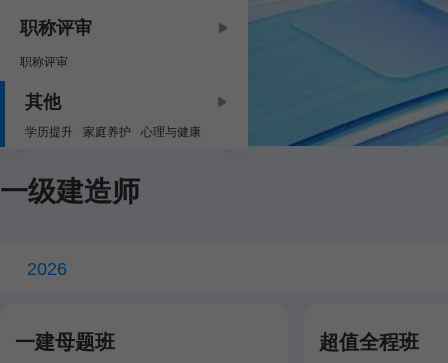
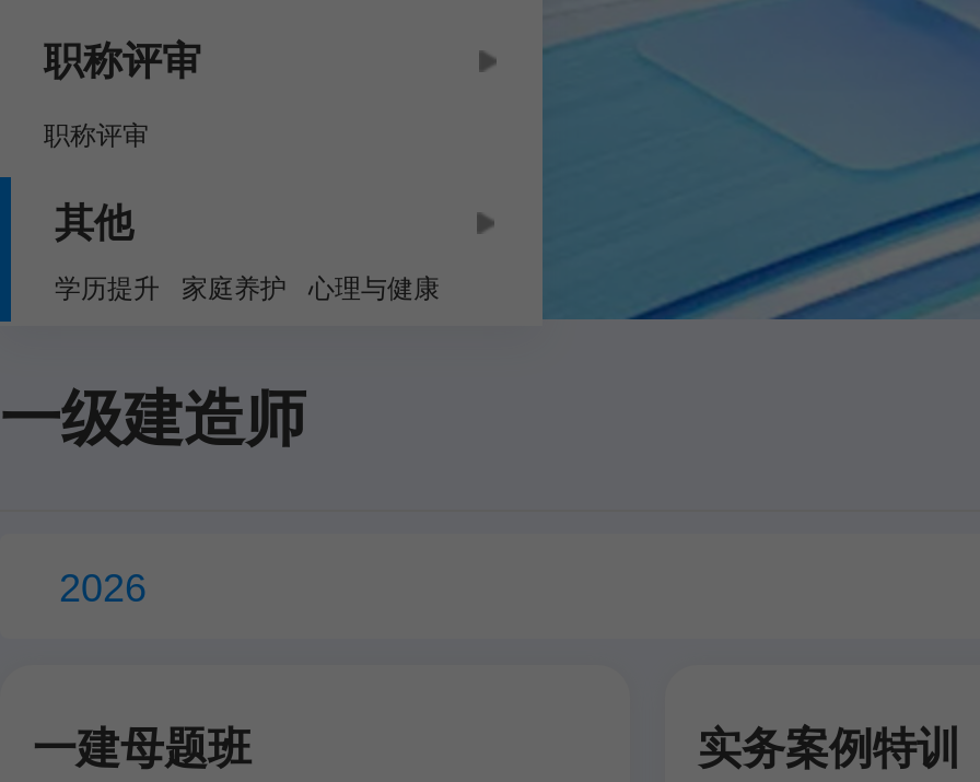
[319,331,419,353] 超值全程班 -> [698,724,960,772] 实务案例特训

